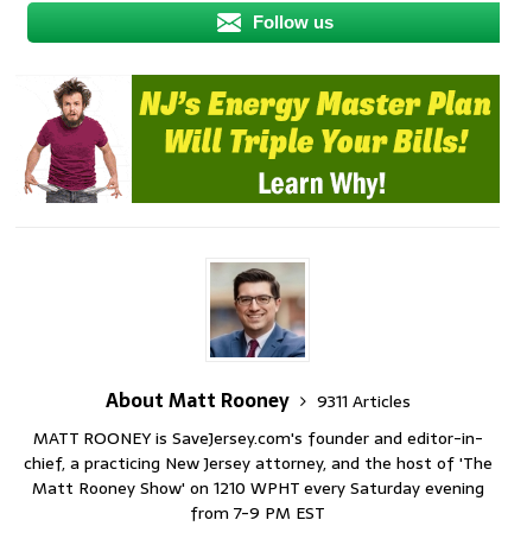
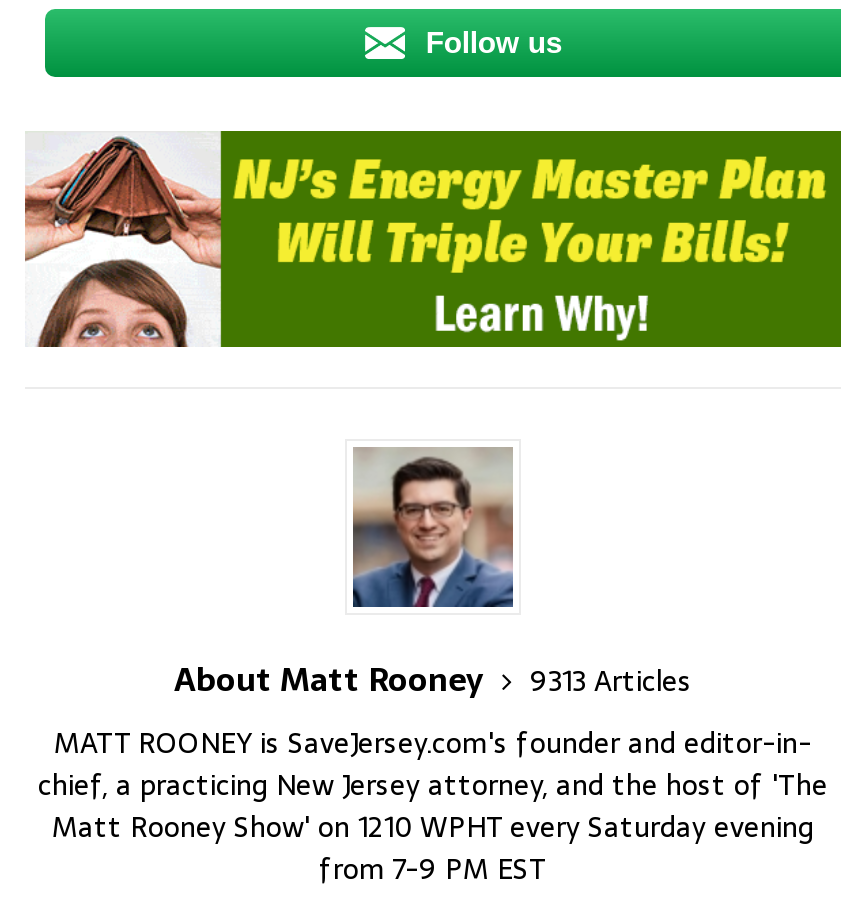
[15,80,133,204] [image] -> [23,137,223,349] [image]
[105,385,410,416] About Matt Rooney 9311 Articles -> [174,654,692,706] About Matt Rooney 9313 Articles

